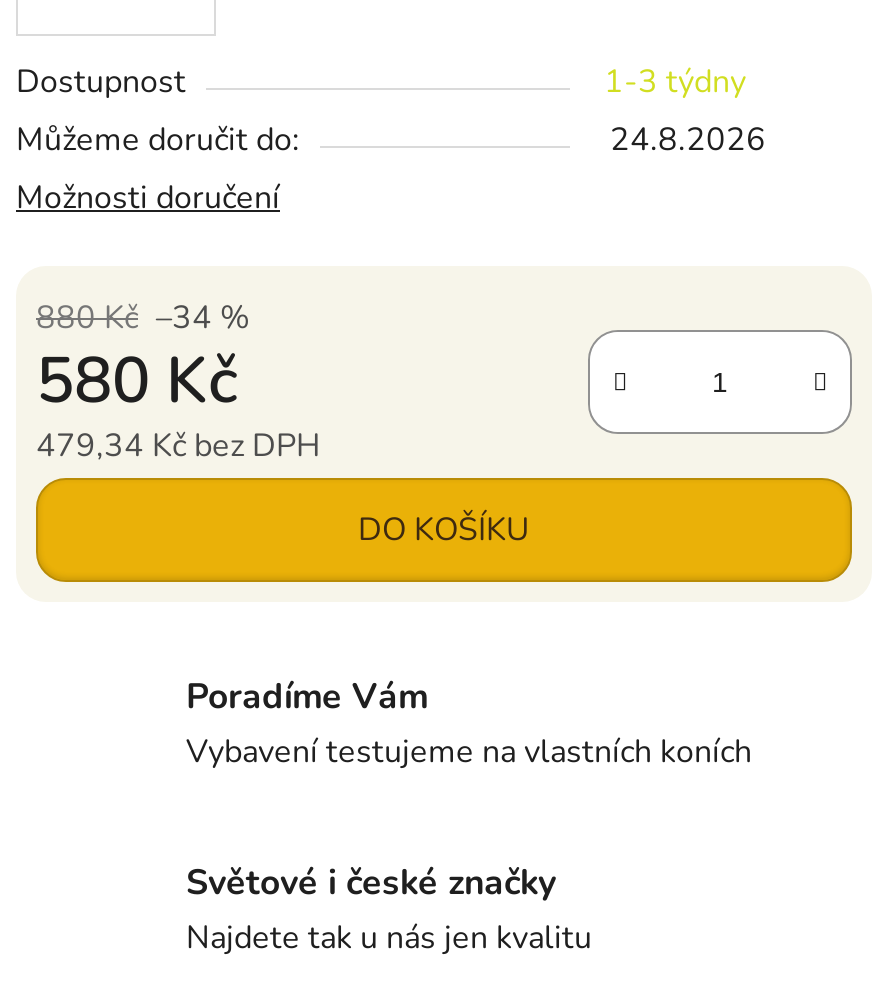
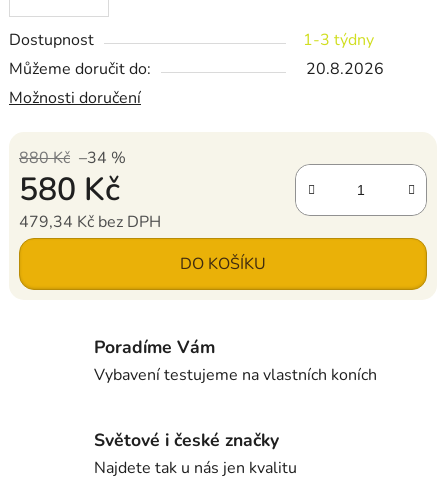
[610,118,766,162] 24.8.2026 -> [306,58,384,80] 20.8.2026

